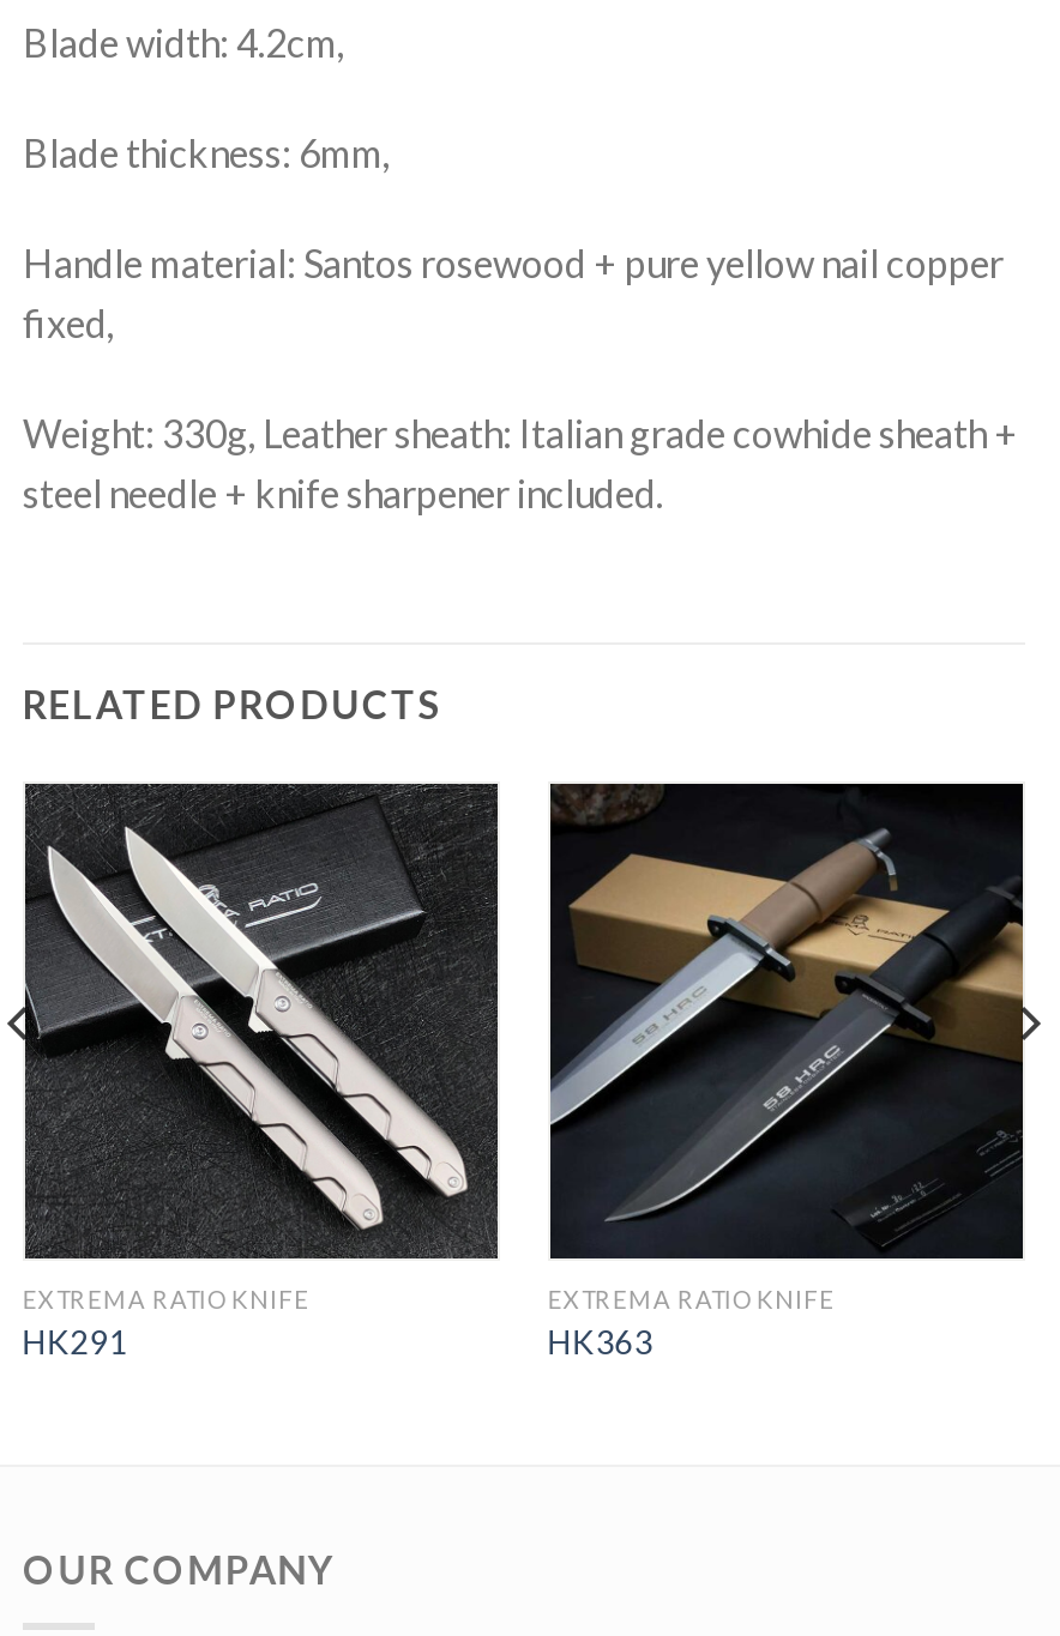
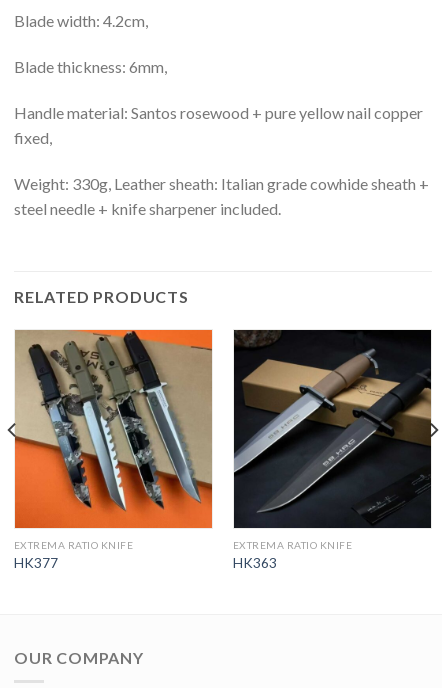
[22,781,500,1361] [image] | HK291 -> [14,329,213,571] [image] | HK377

